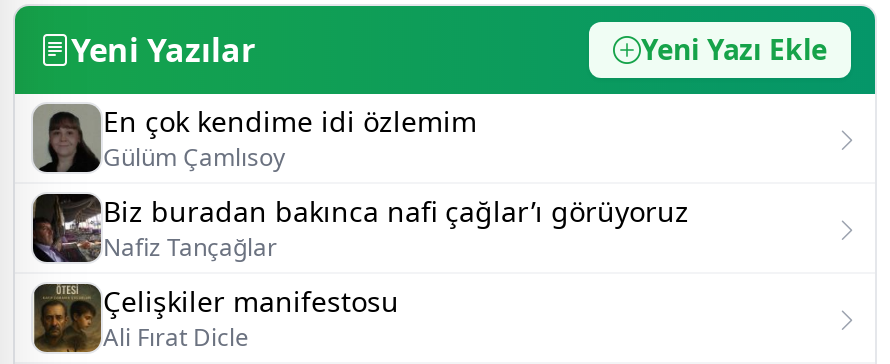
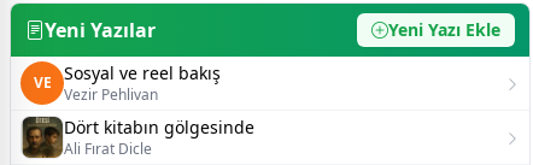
[103,102,689,320] En çok kendime idi özlemim | Gülüm Çamlısoy | Biz buradan bakınca nafi çağlar’ı görüyoruz | Nafiz Tançağlar | Çelişkiler manifestosu -> [33,61,254,139] VE | Sosyal ve reel bakış | Vezir Pehlivan | Dört kitabın gölgesinde

